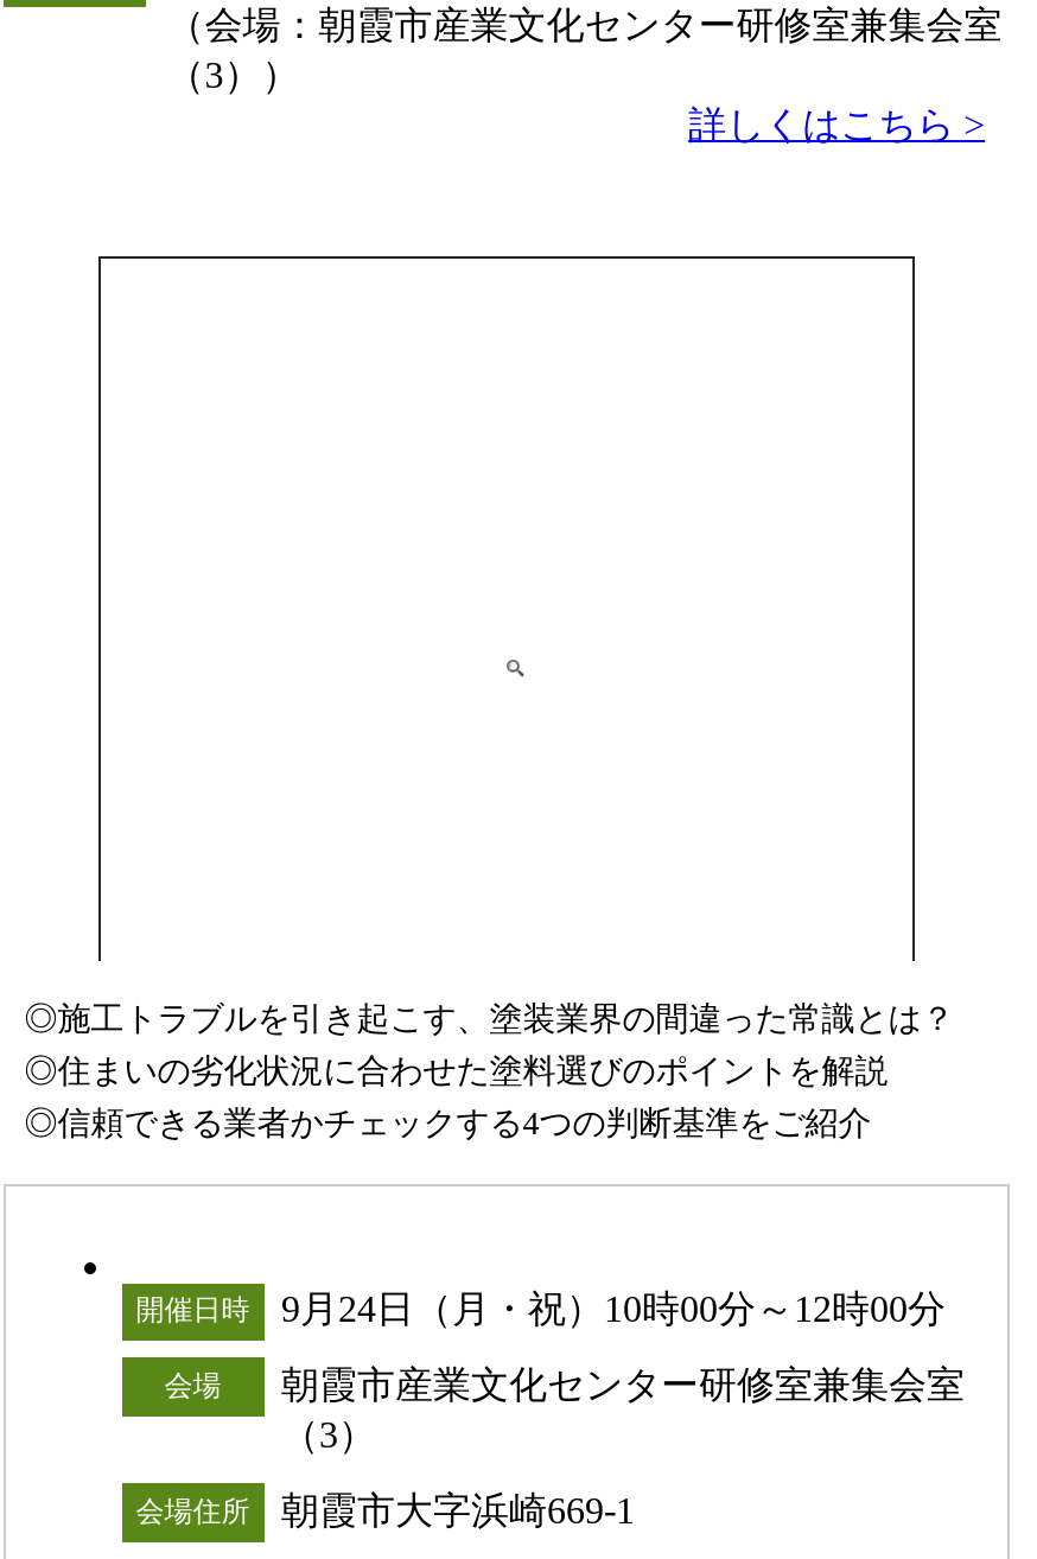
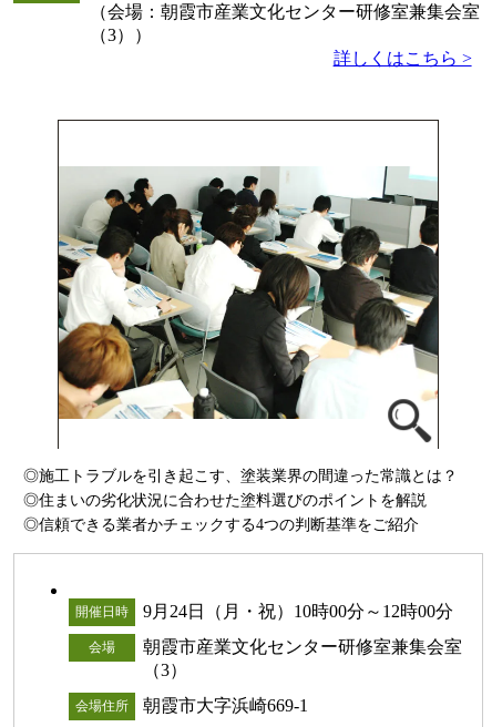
none -> [58,165,439,443] [image]

